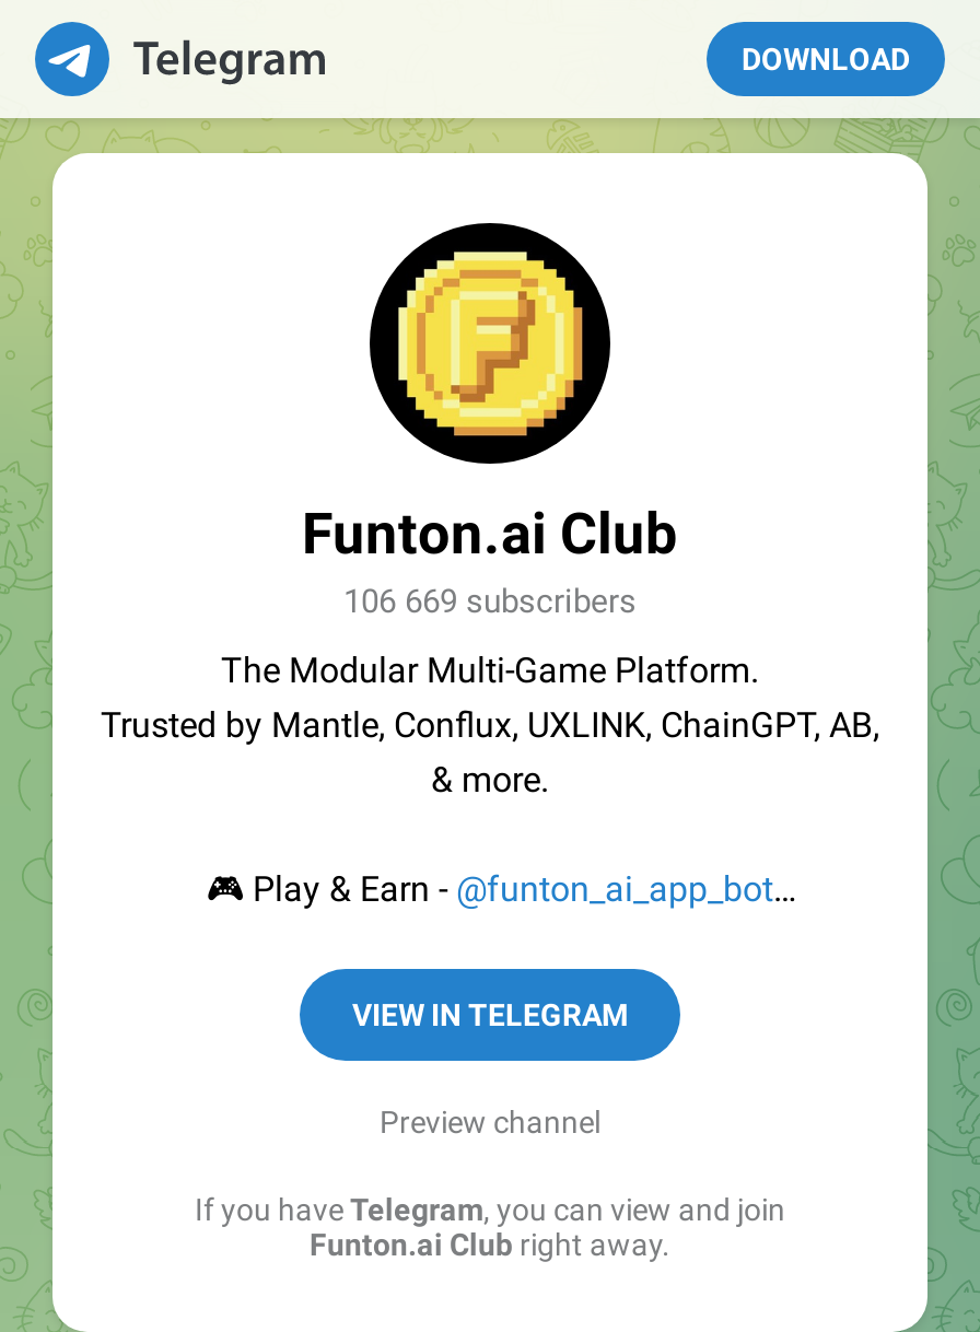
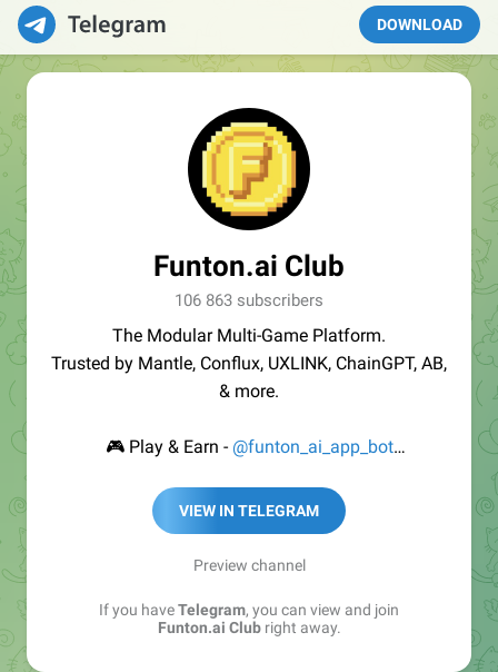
[343,582,637,621] 106 669 subscribers -> [175,290,323,310] 106 863 subscribers

